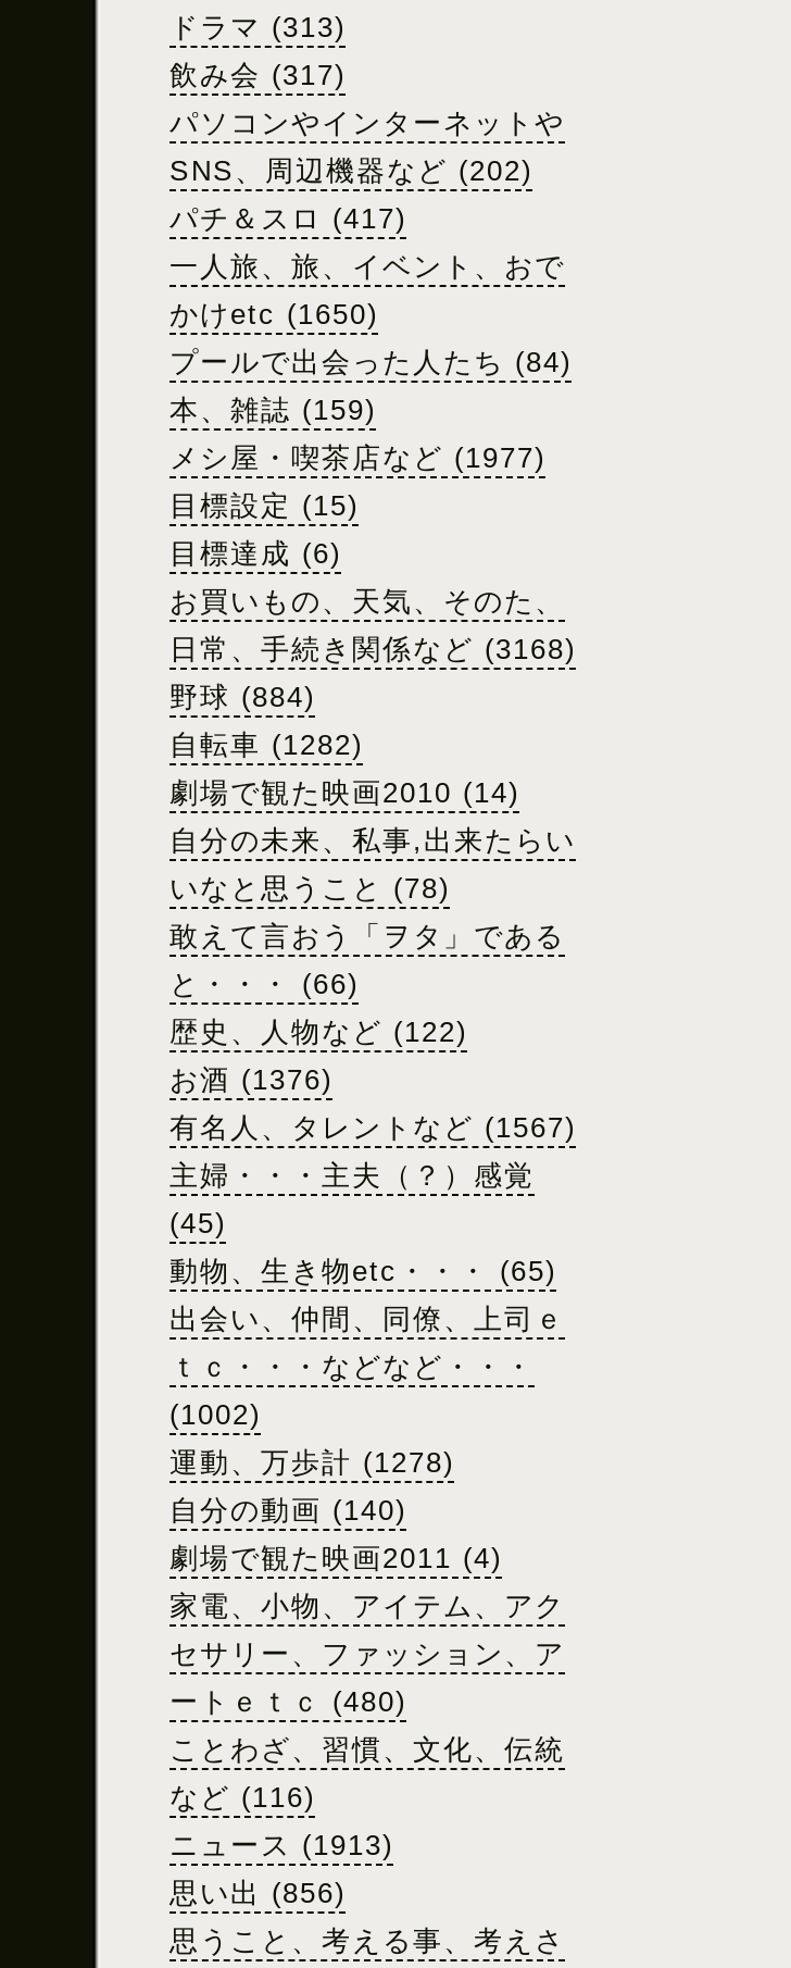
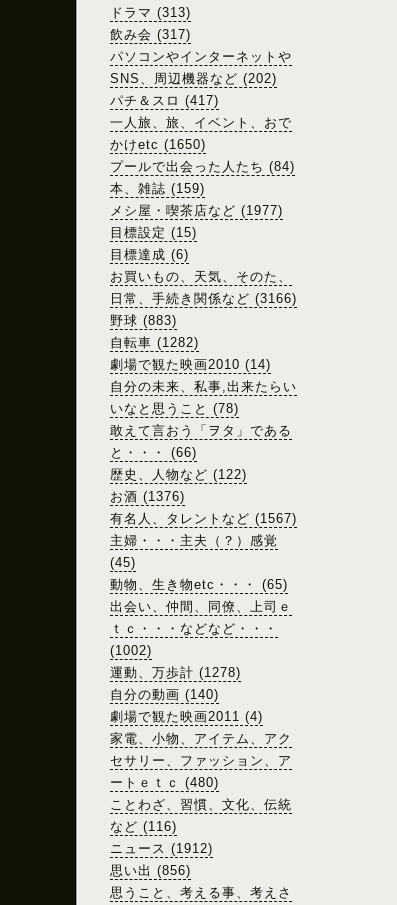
[169,633,576,665] 日常、手続き関係など (3168) -> [110,291,297,306] 日常、手続き関係など (3166)
[169,681,315,713] 野球 (884) -> [110,313,177,328] 野球 (883)
[169,1829,393,1861] ニュース (1913) -> [110,841,213,856] ニュース (1912)

